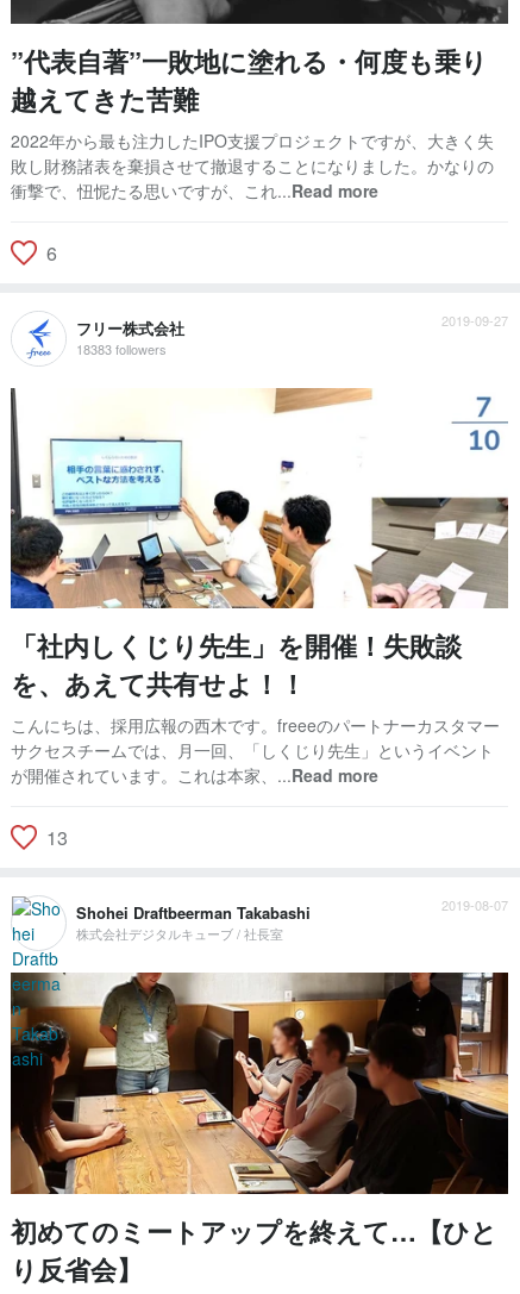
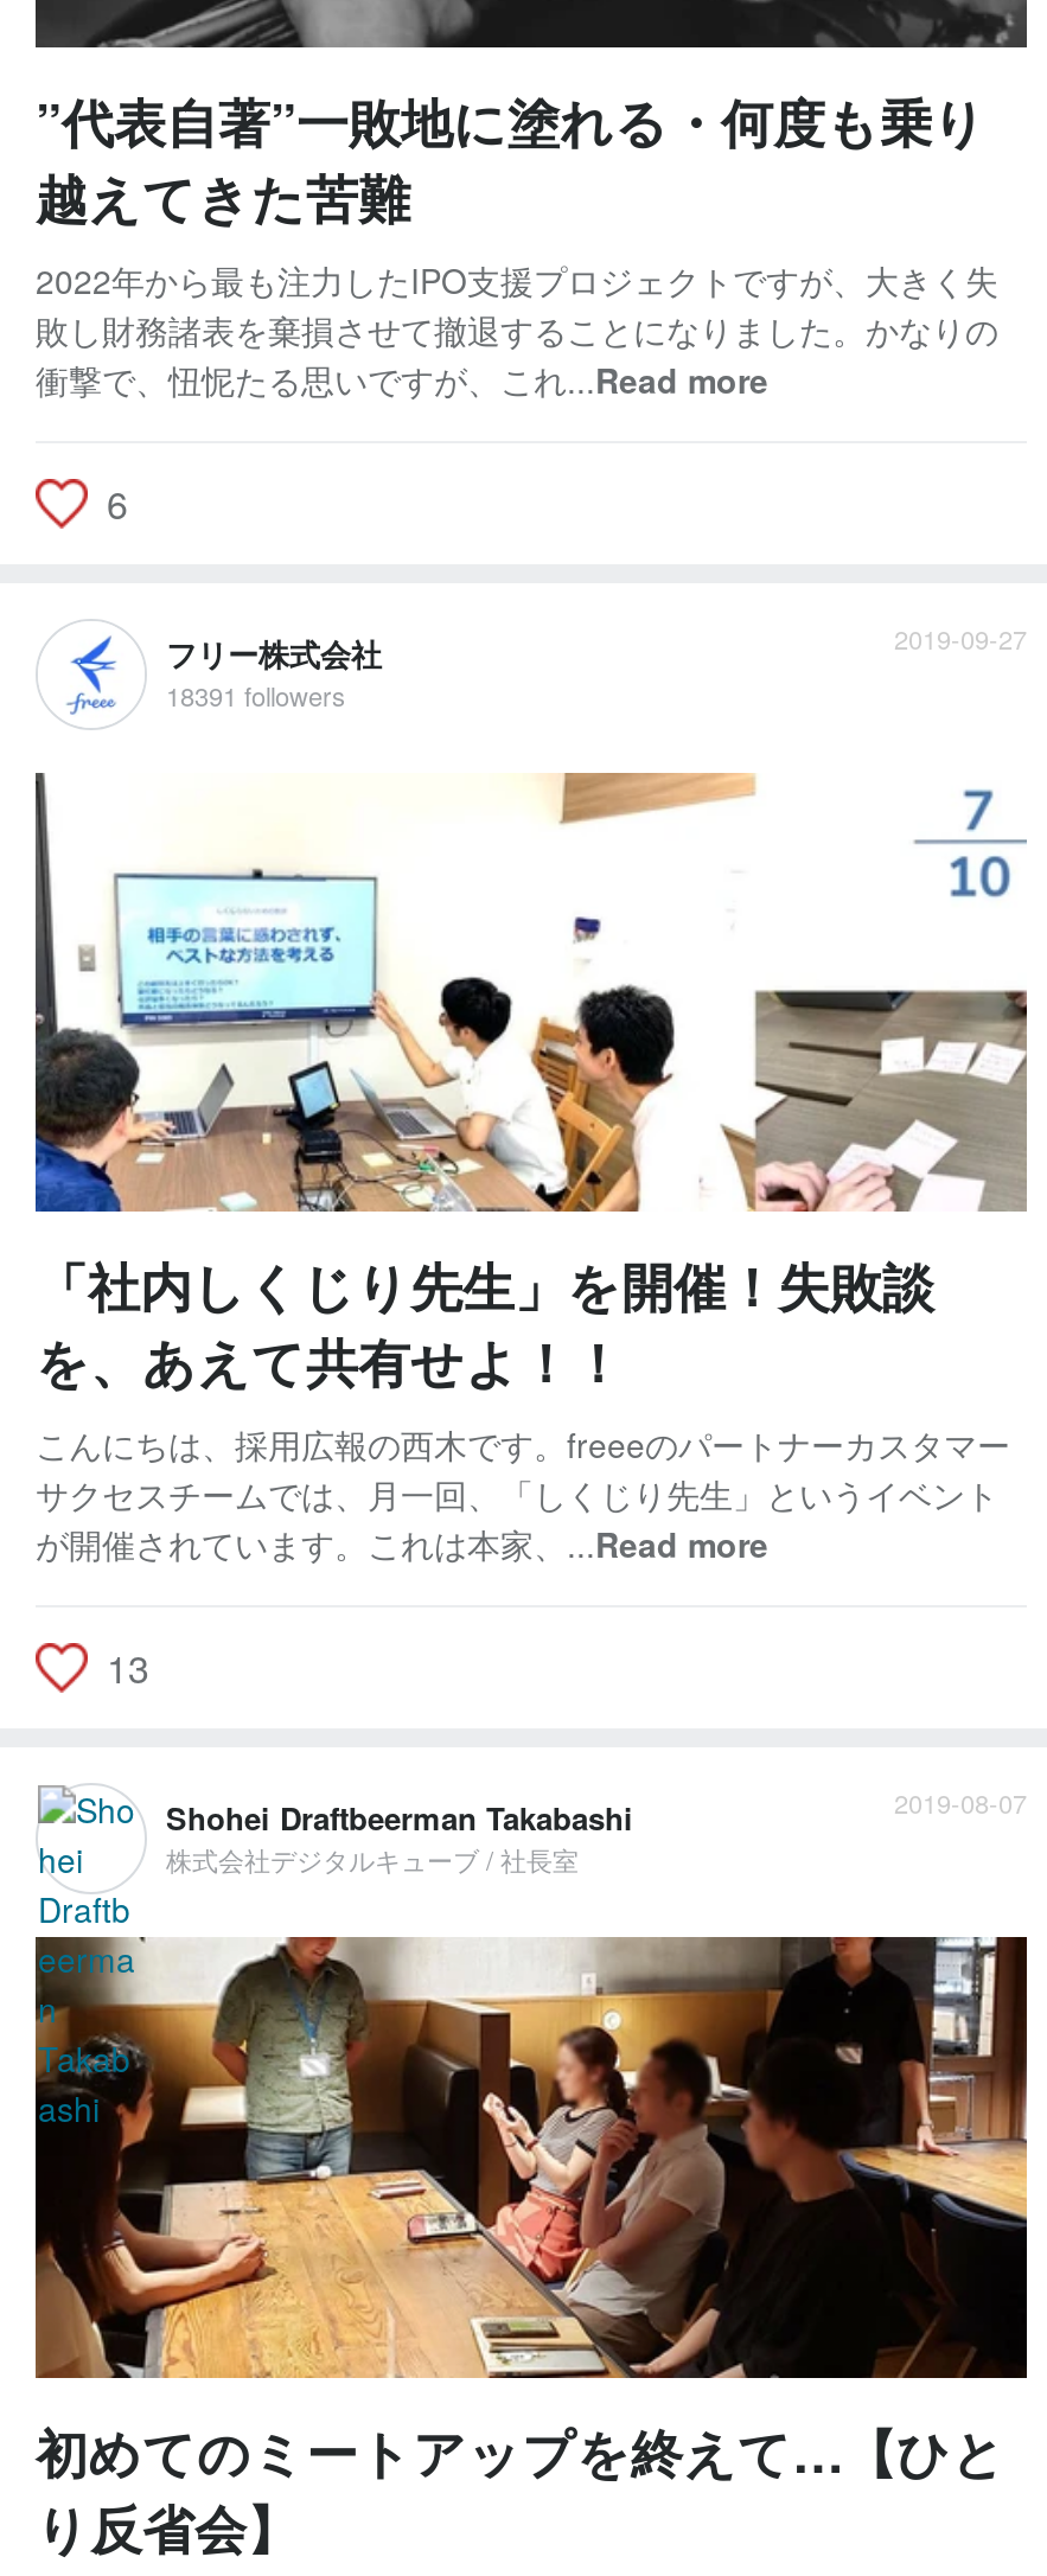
[76,339,167,358] 18383 followers -> [166,675,346,712] 18391 followers

